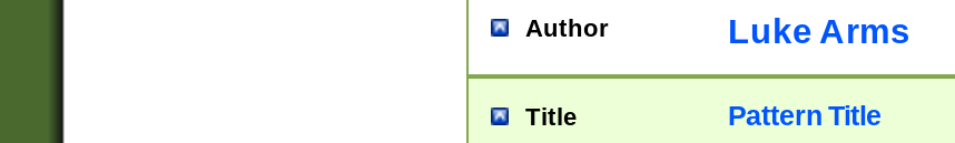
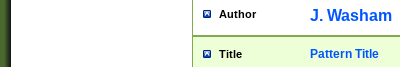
[728,12,910,49] Luke Arms -> [309,7,391,24] J. Washam

